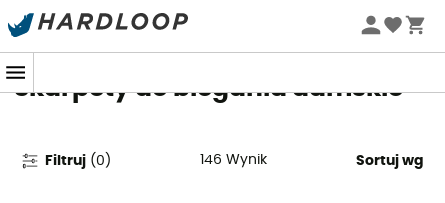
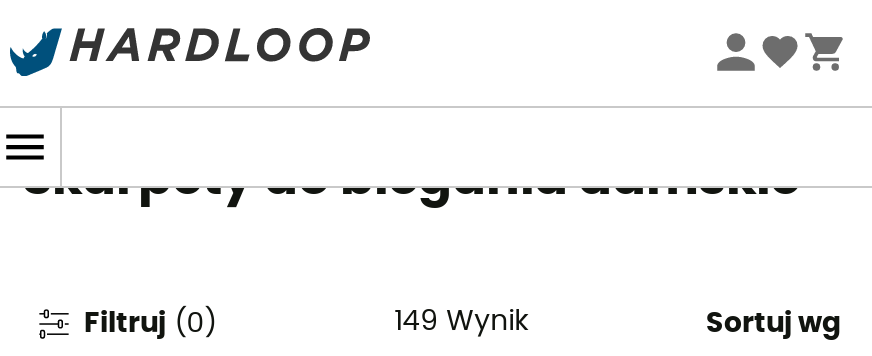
[200,153,267,167] 146 Wynik -> [394,308,528,336] 149 Wynik

